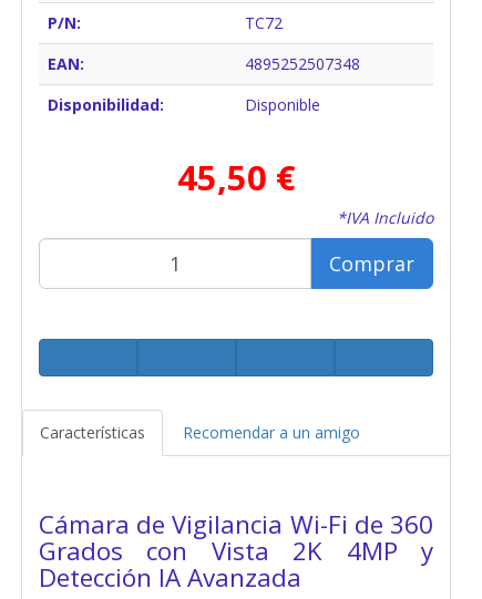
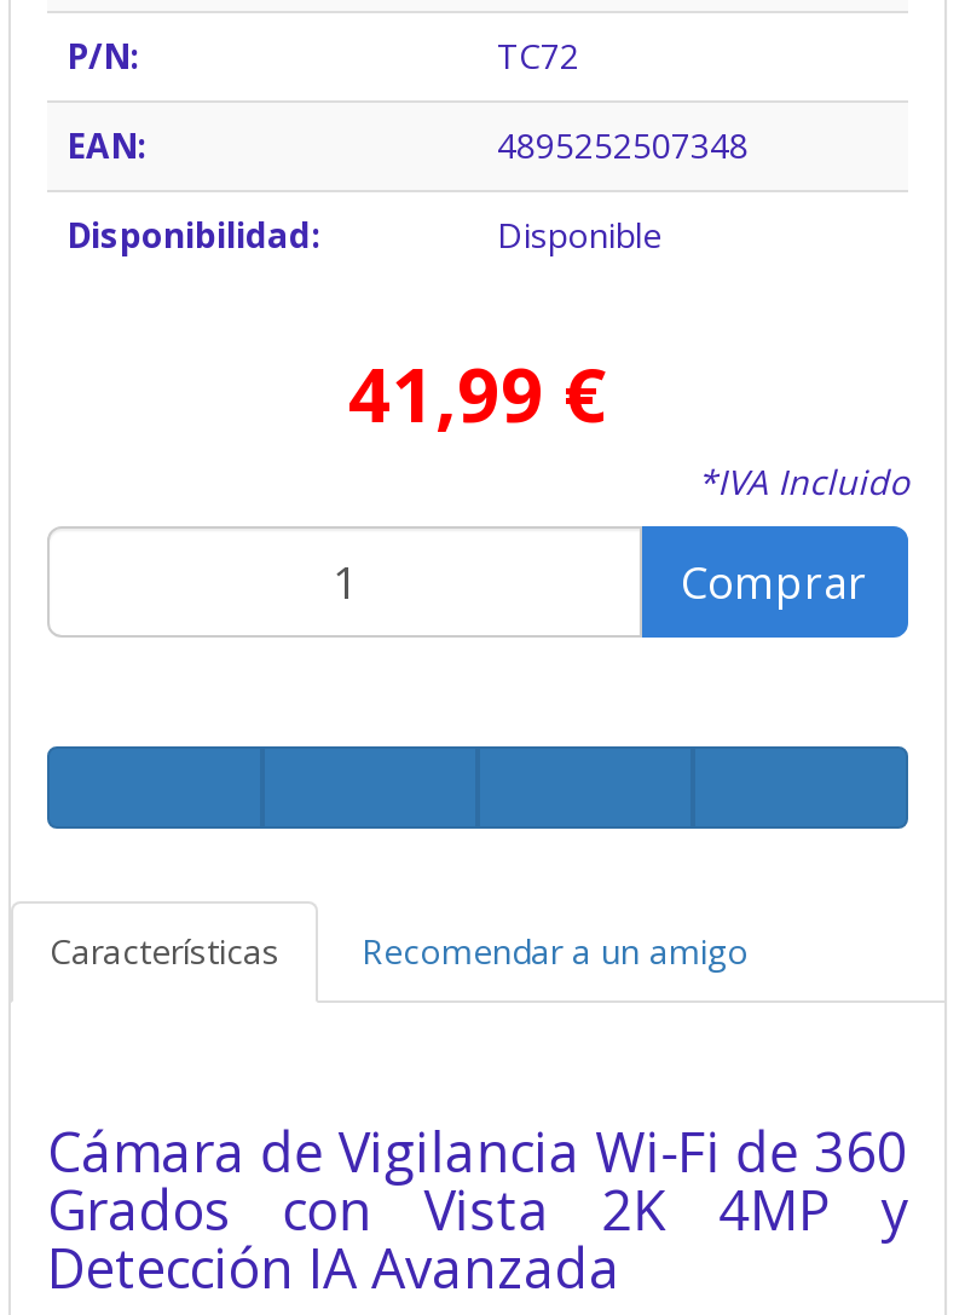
[177,154,295,200] 45,50 € -> [348,342,607,443] 41,99 €

